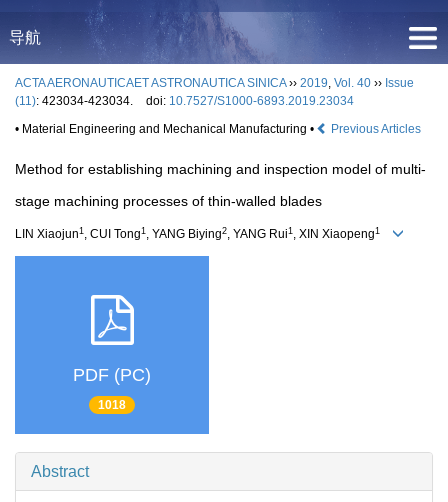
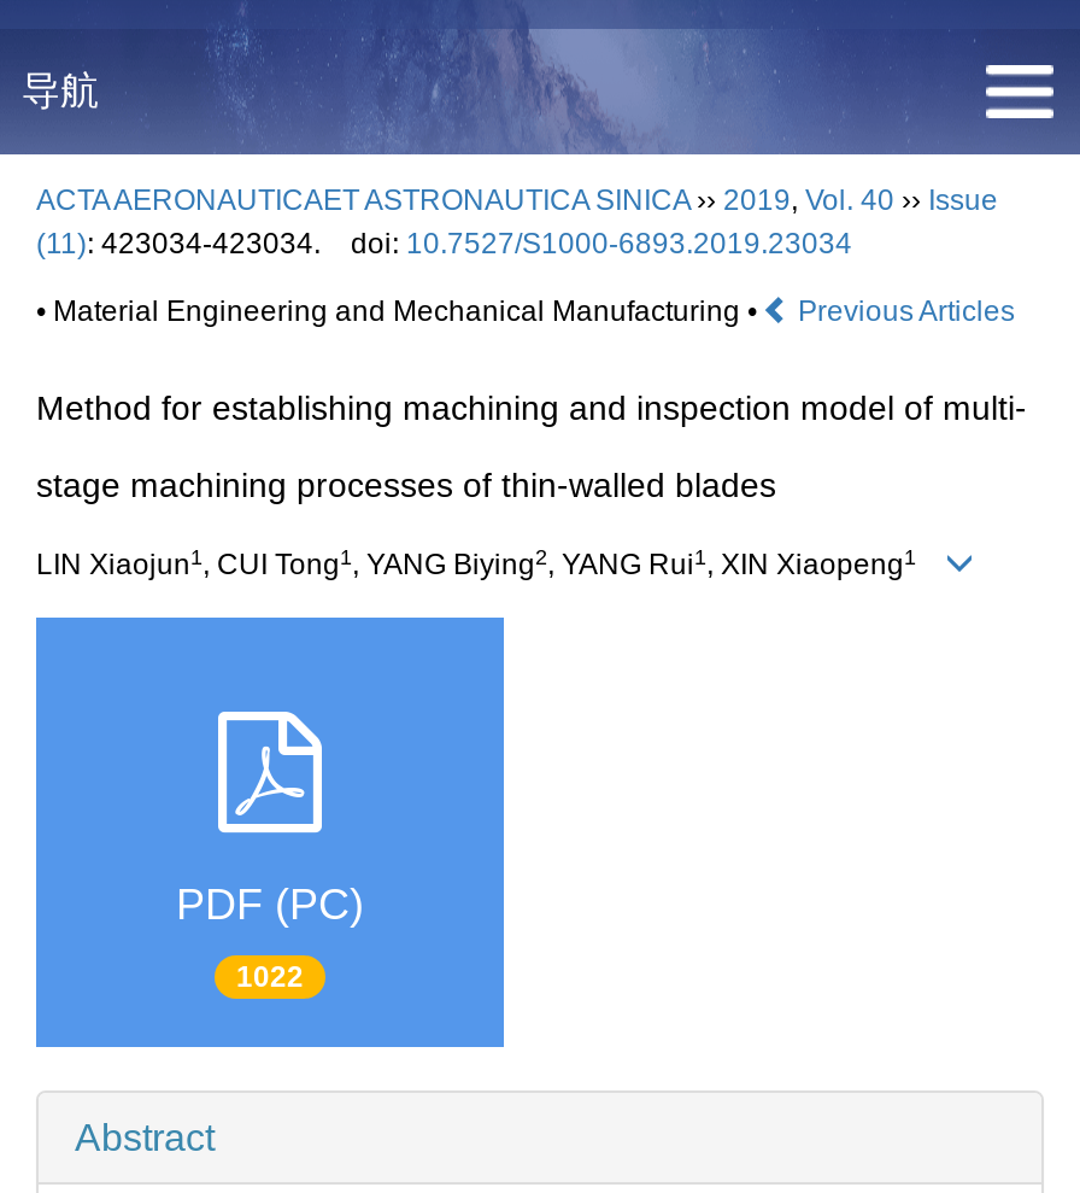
[98,398,126,412] 1018 -> [236,959,304,993] 1022

